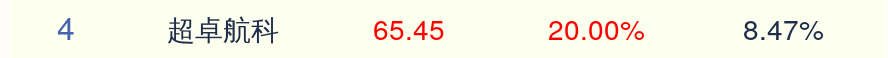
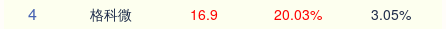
[167,9,823,49] 超卓航科 | 65.45 | 20.00% | 8.47% -> [90,4,411,24] 格科微 | 16.9 | 20.03% | 3.05%

